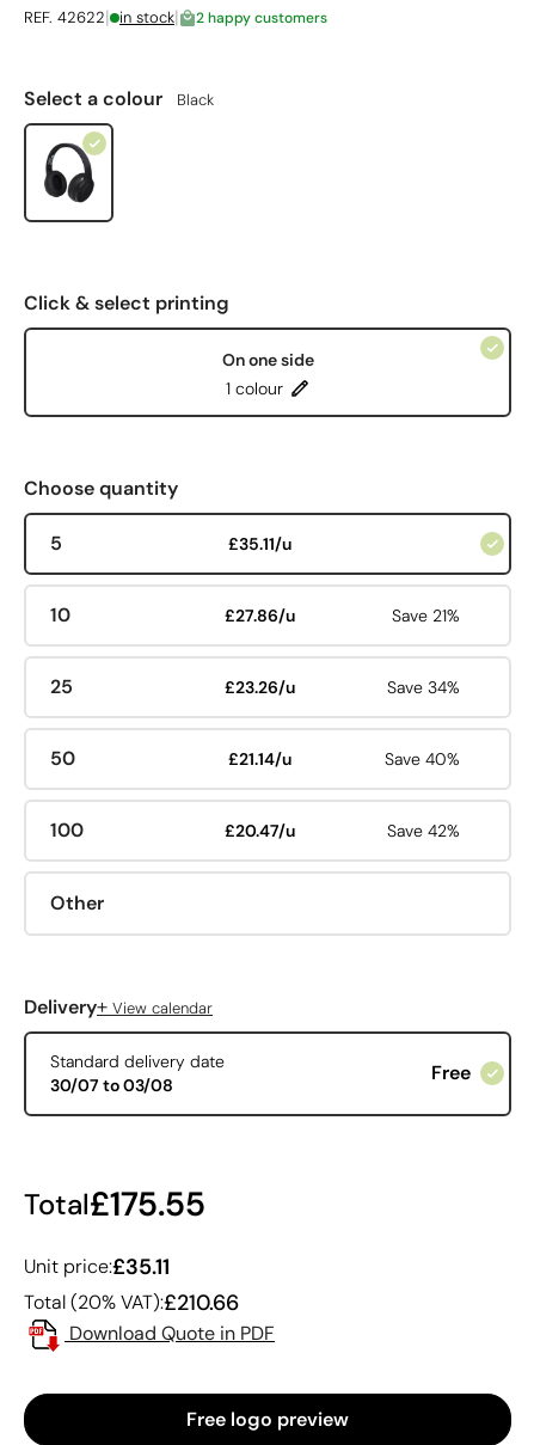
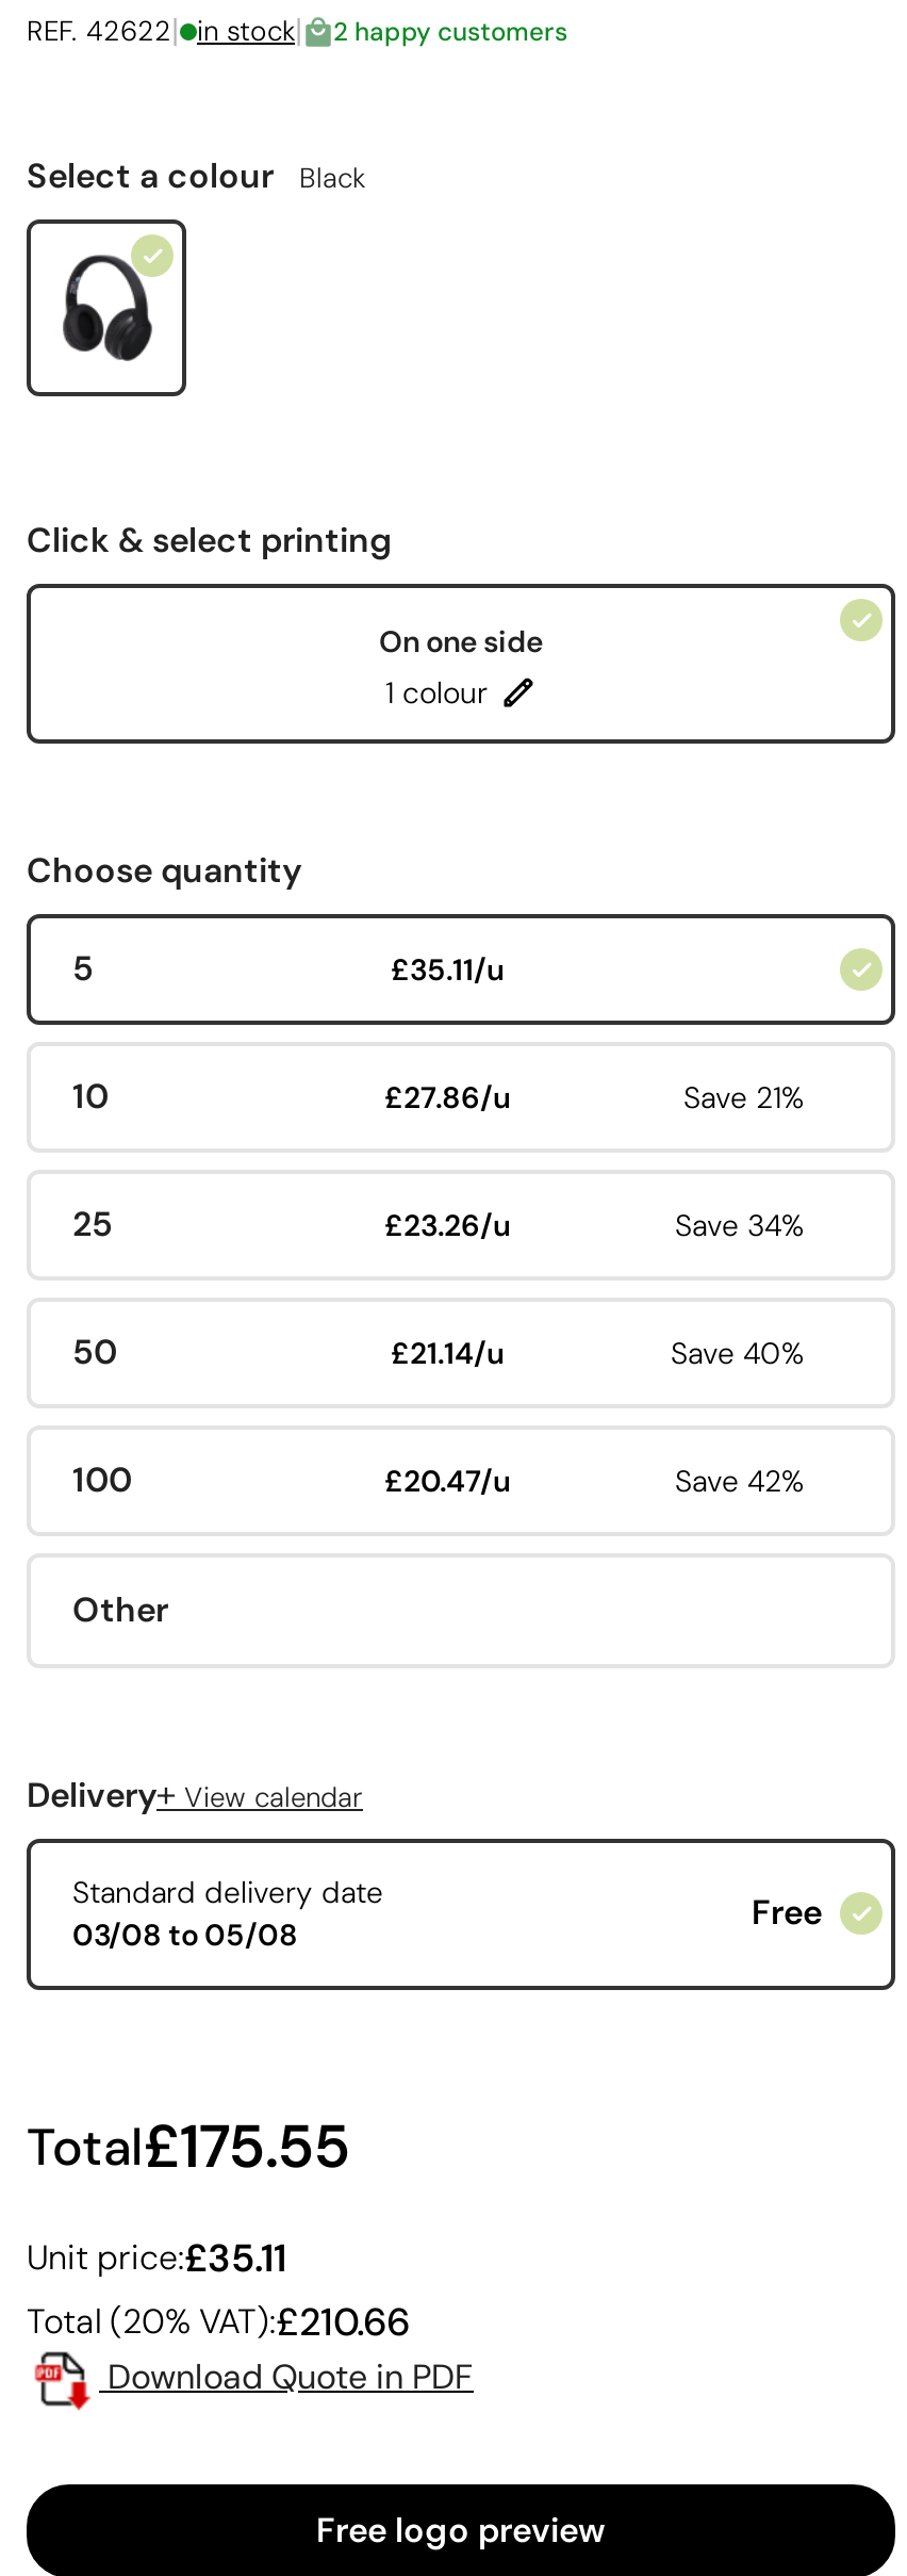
[50,1075,173,1096] 30/07 to 03/08 -> [72,1916,298,1954] 03/08 to 05/08

